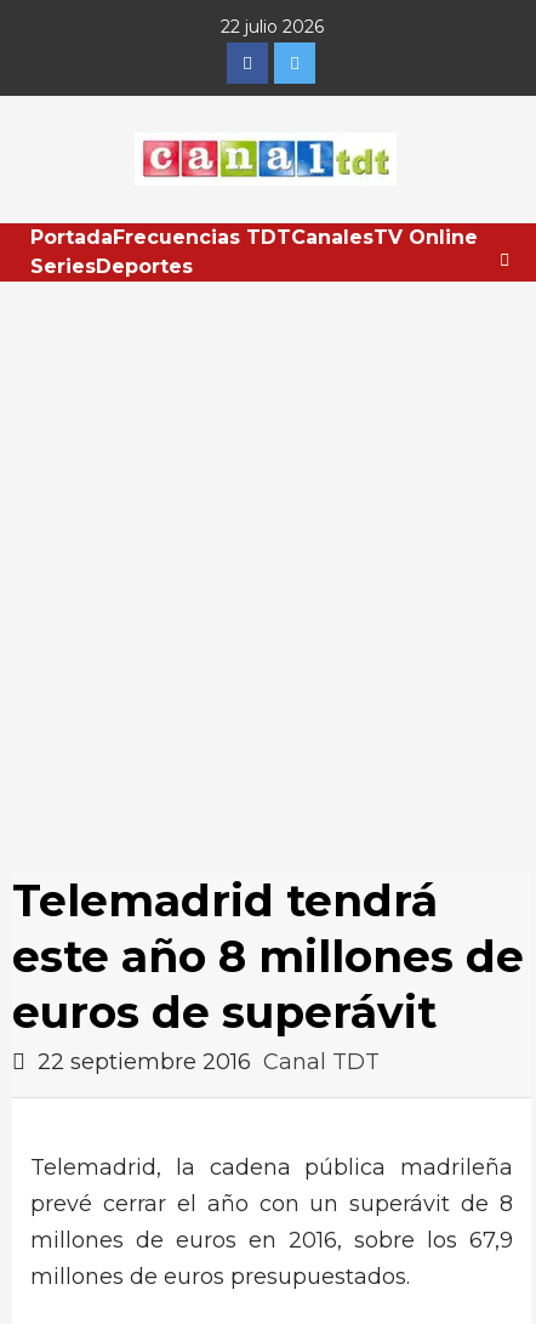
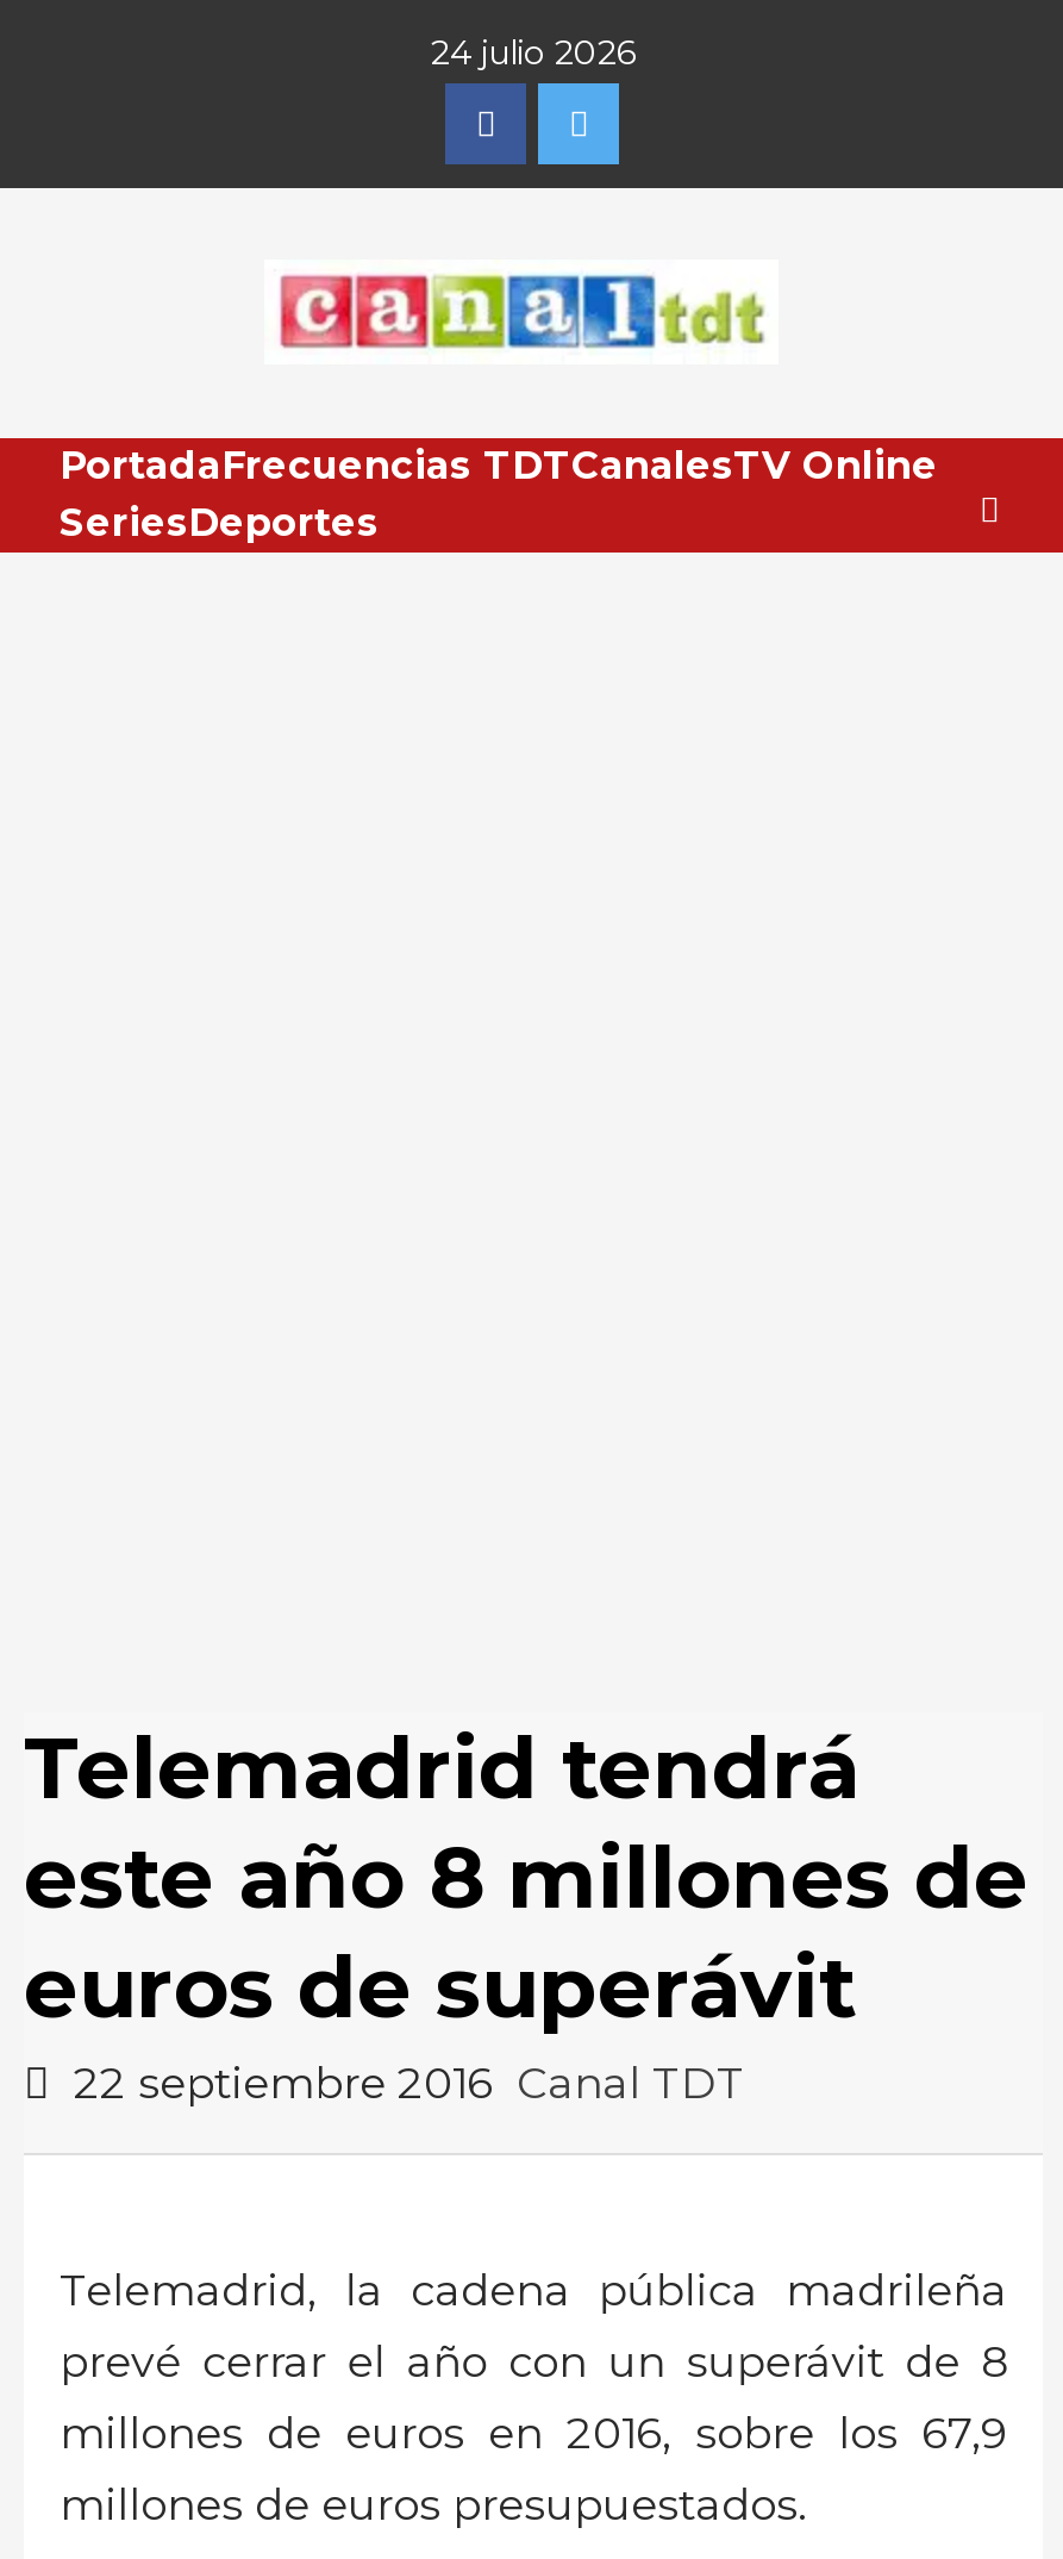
[220,16,323,38] 22 julio 2026 -> [431,31,636,74] 24 julio 2026

